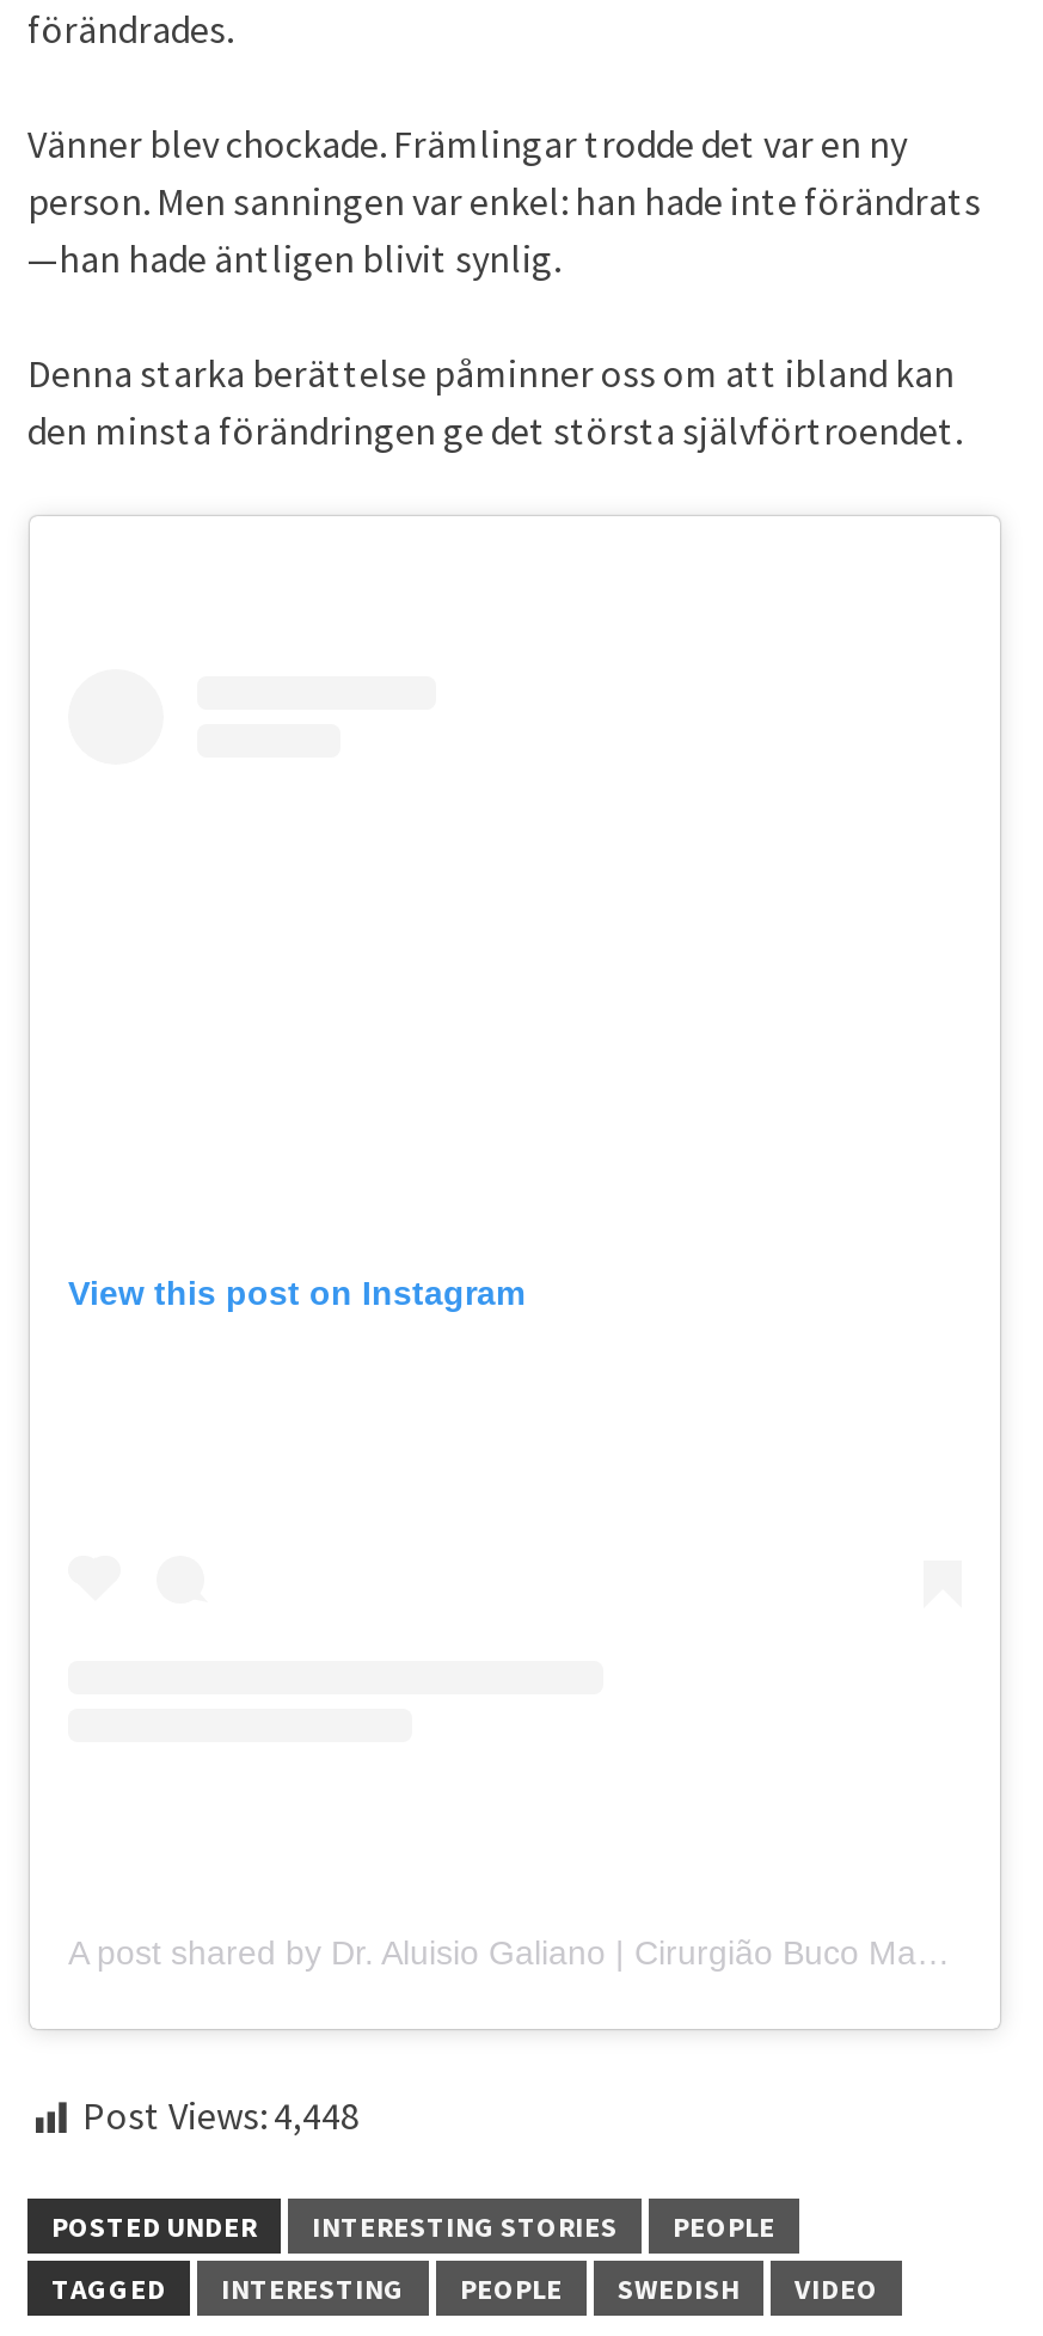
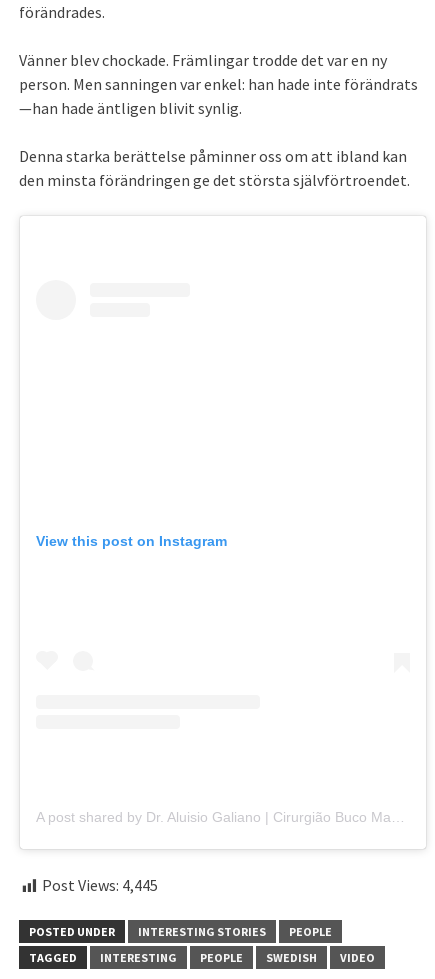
[82,2092,360,2140] Post Views: 4,448 -> [42,875,158,895] Post Views: 4,445

